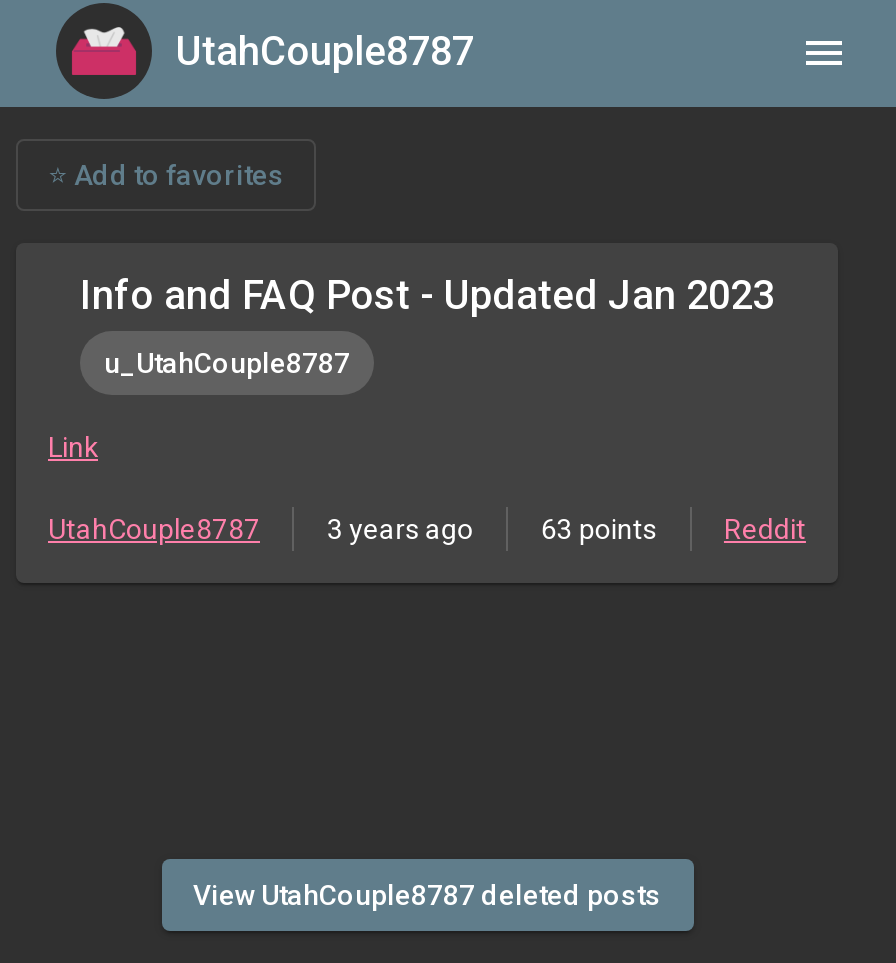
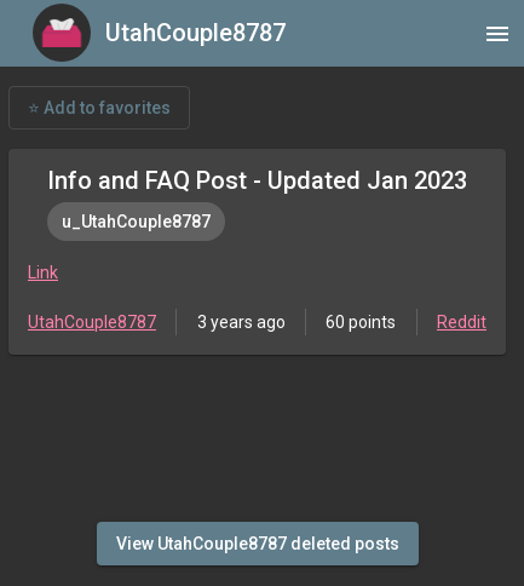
[541,513,657,545] 63 points -> [326,312,396,332] 60 points

